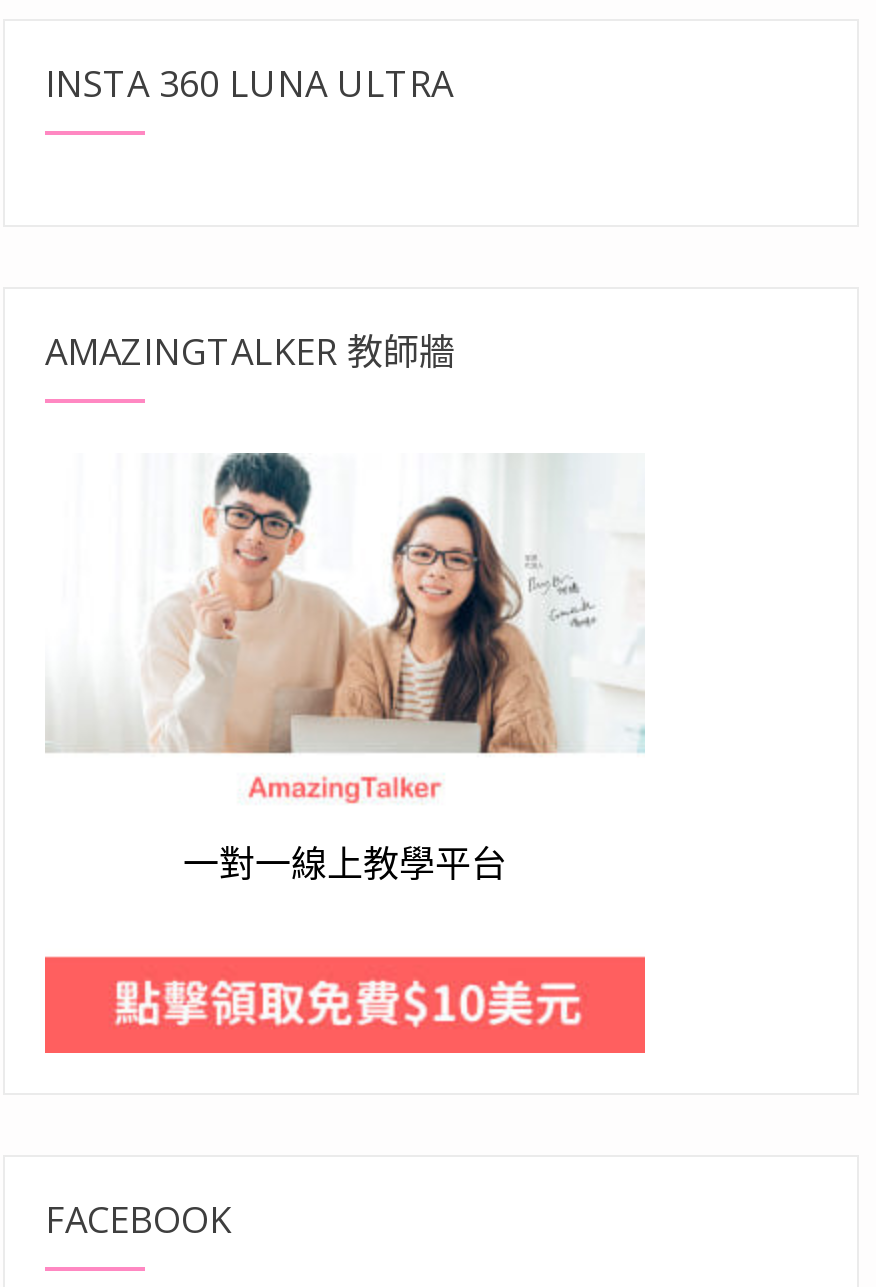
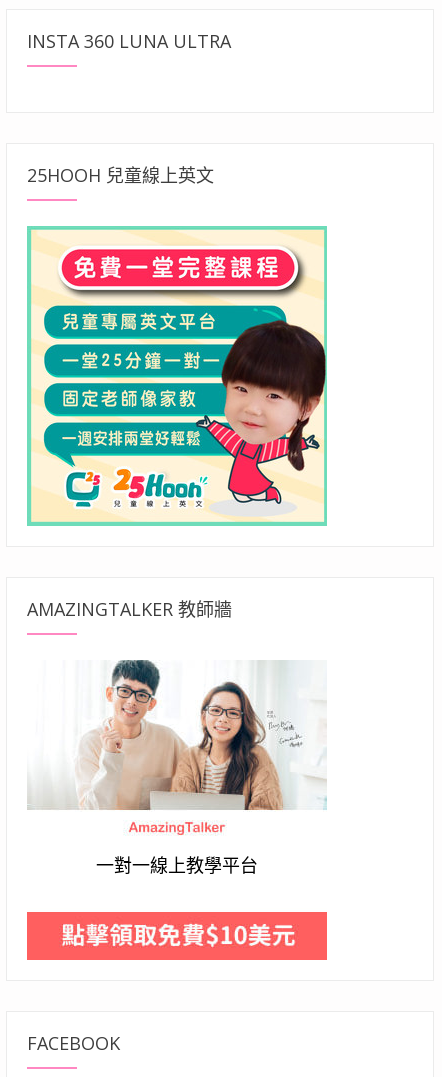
none -> [26,225,328,527] [image]
none -> [27,163,214,187] 25HOOH 兒童線上英文

